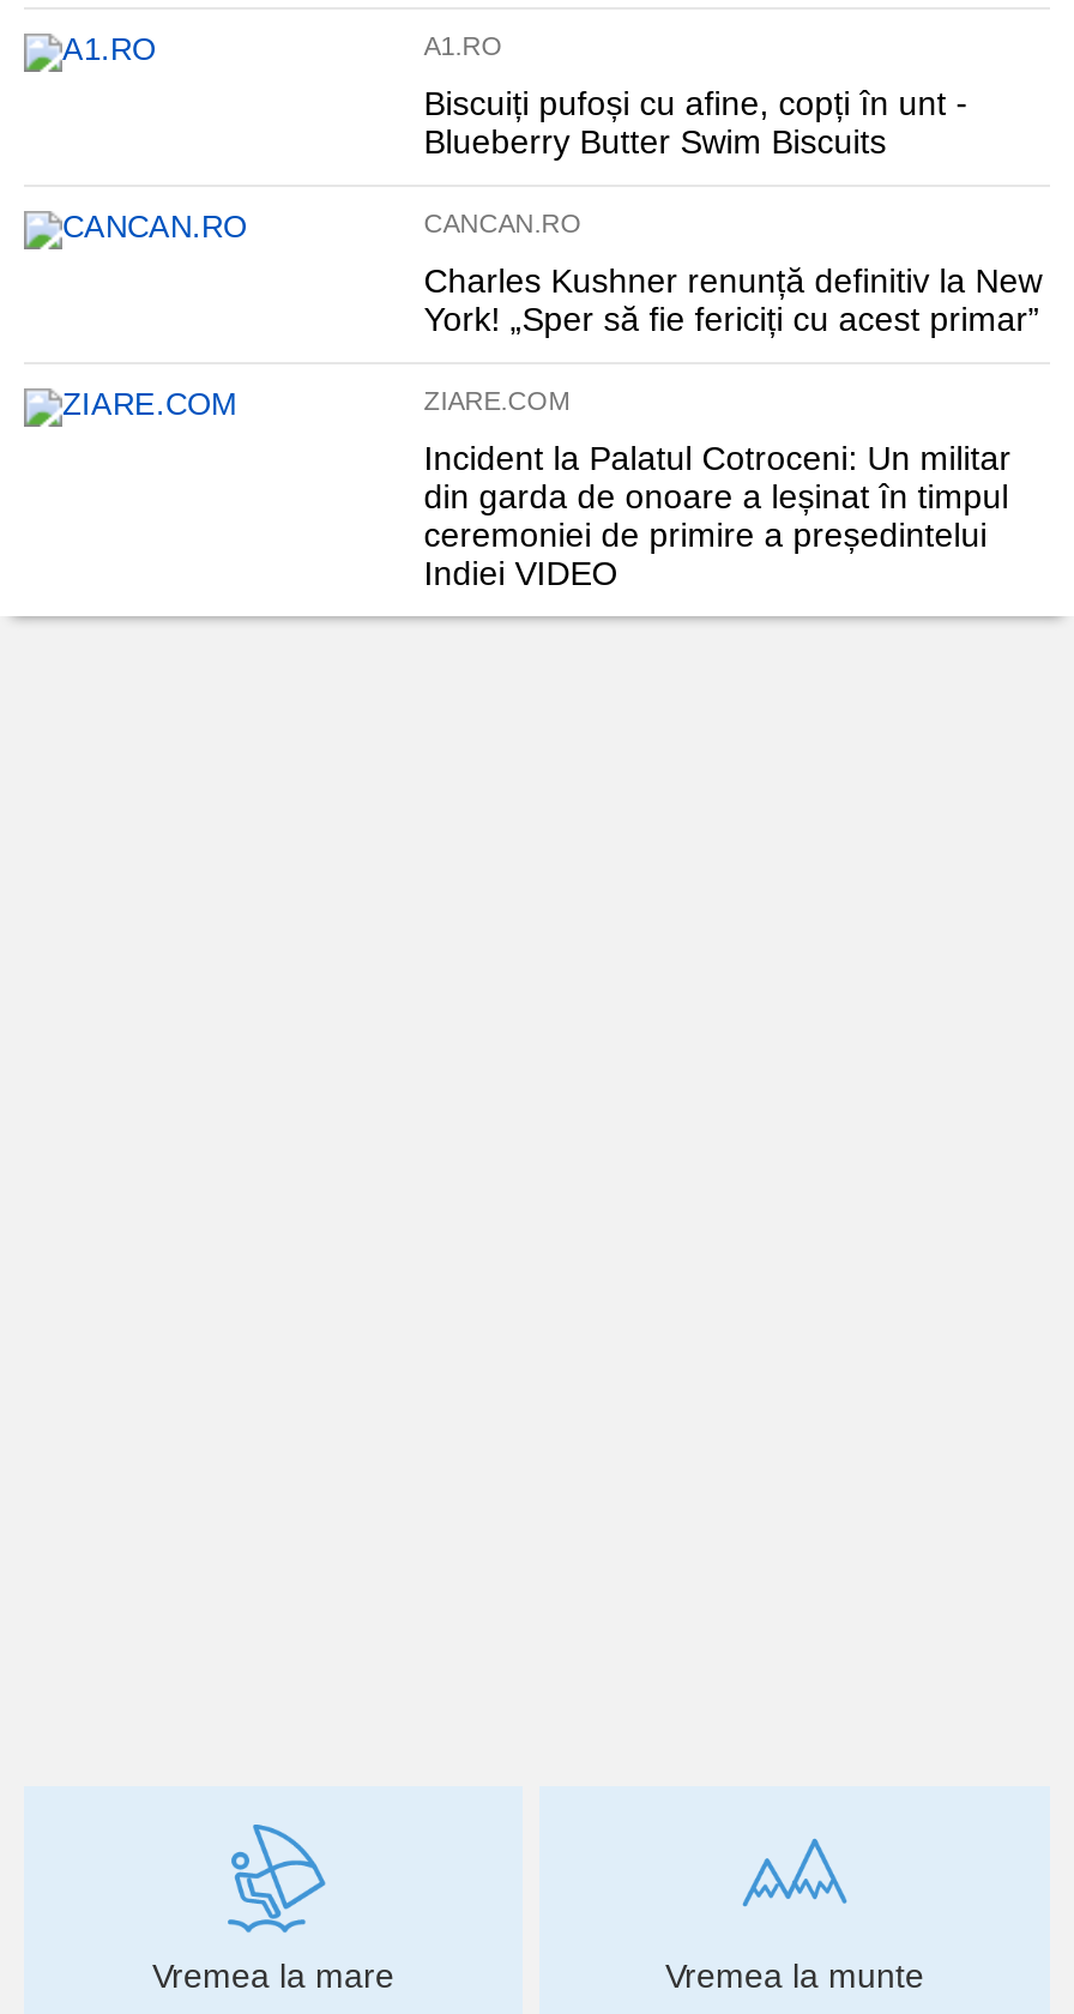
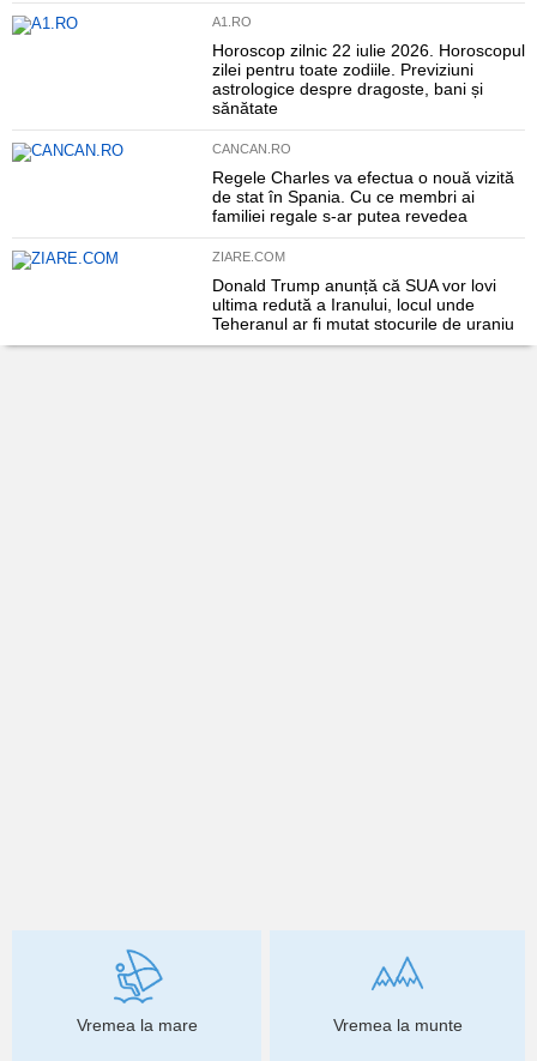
[424,84,968,161] Biscuiți pufoși cu afine, copți în unt - | Blueberry Butter Swim Biscuits -> [212,41,525,117] Horoscop zilnic 22 iulie 2026. Horoscopul | zilei pentru toate zodiile. Previziuni | astrologice despre dragoste, bani și | sănătate
[424,261,1042,338] Charles Kushner renunță definitiv la New | York! „Sper să fie fericiți cu acest primar” -> [212,168,514,225] Regele Charles va efectua o nouă vizită | de stat în Spania. Cu ce membri ai | familiei regale s-ar putea revedea
moved [424,386,570,415] -> [212,249,285,264]: ZIARE.COM
[424,439,1011,592] Incident la Palatul Cotroceni: Un militar | din garda de onoare a leșinat în timpul | ceremoniei de primire a președintelui | Indiei VIDEO -> [212,276,514,333] Donald Trump anunță că SUA vor lovi | ultima redută a Iranului, locul unde | Teheranul ar fi mutat stocurile de uraniu

